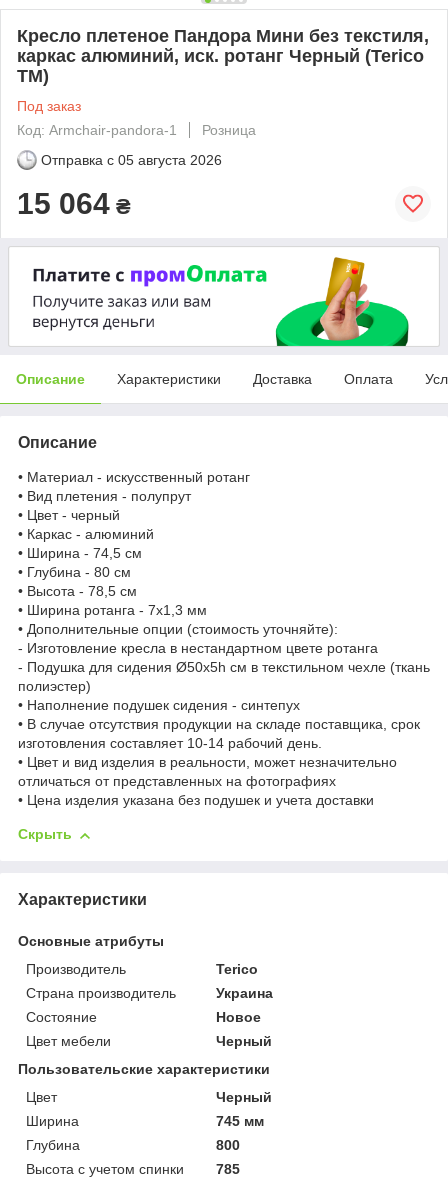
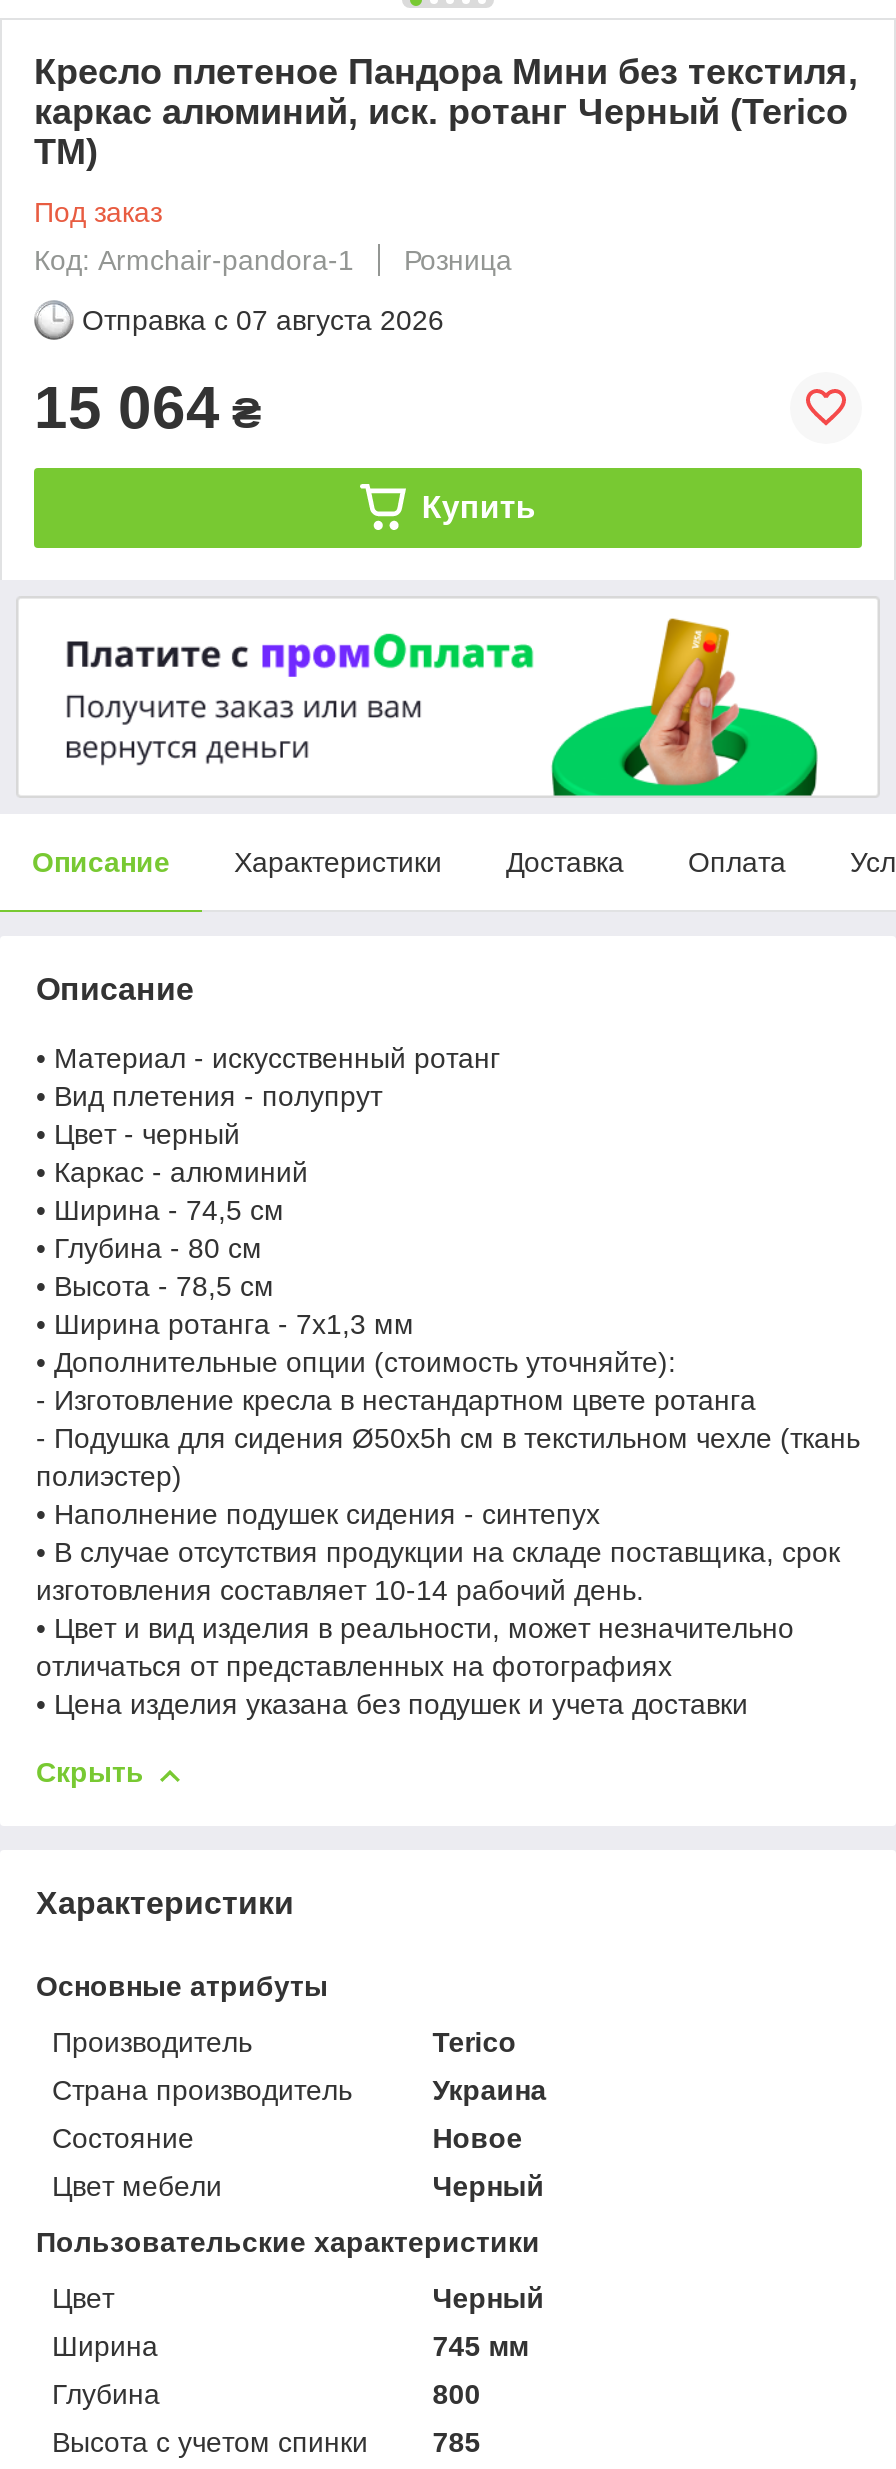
[41,152,222,168] Отправка с 05 августа 2026 -> [82,304,444,336] Отправка с 07 августа 2026
none -> [422,490,536,524] Купить

